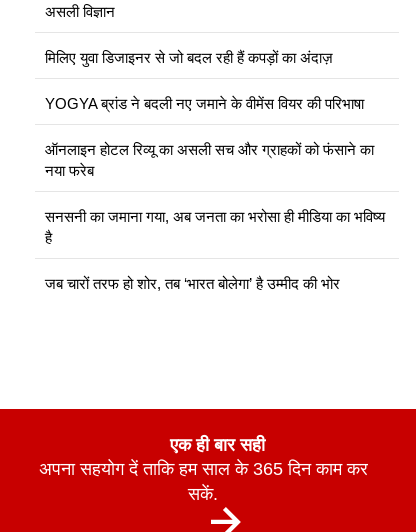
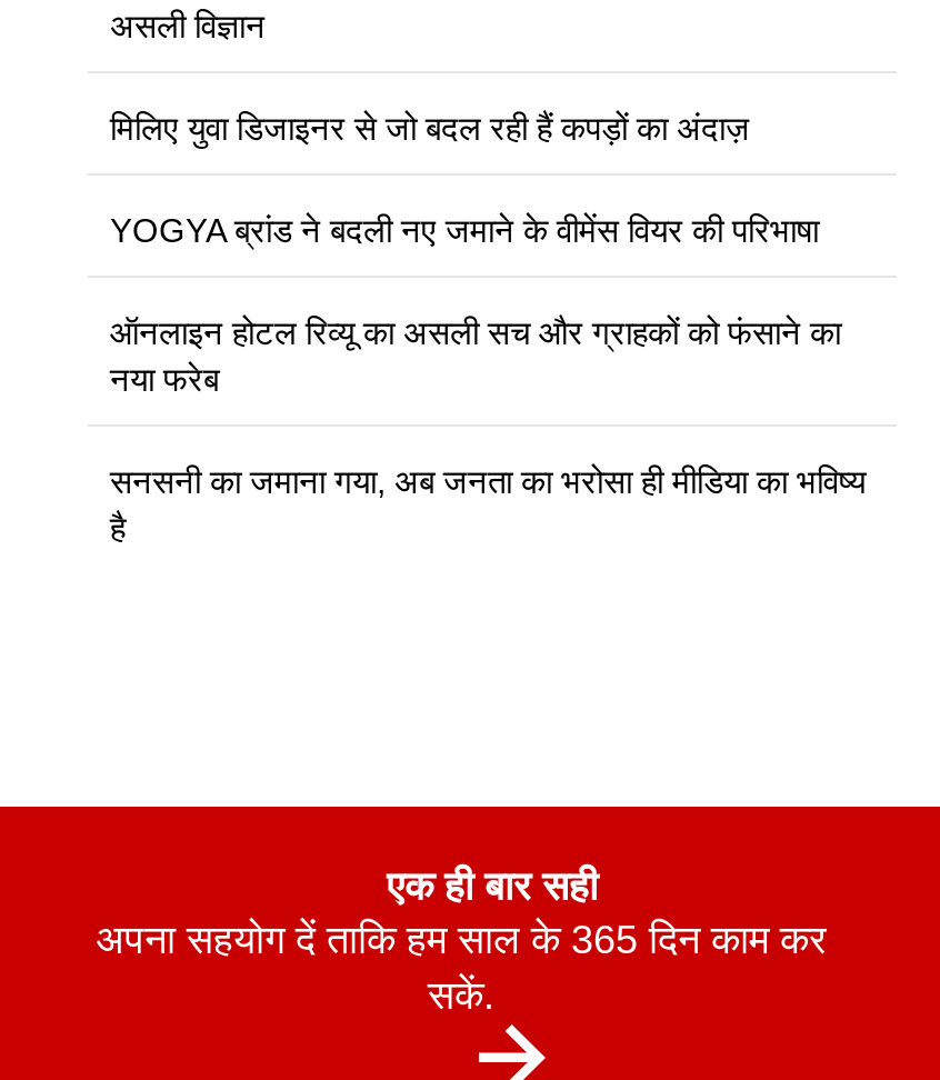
[45,275,340,292] जब चारों तरफ हो शोर, तब ‘भारत बोलेगा’ है उम्मीद की भोर -> none

